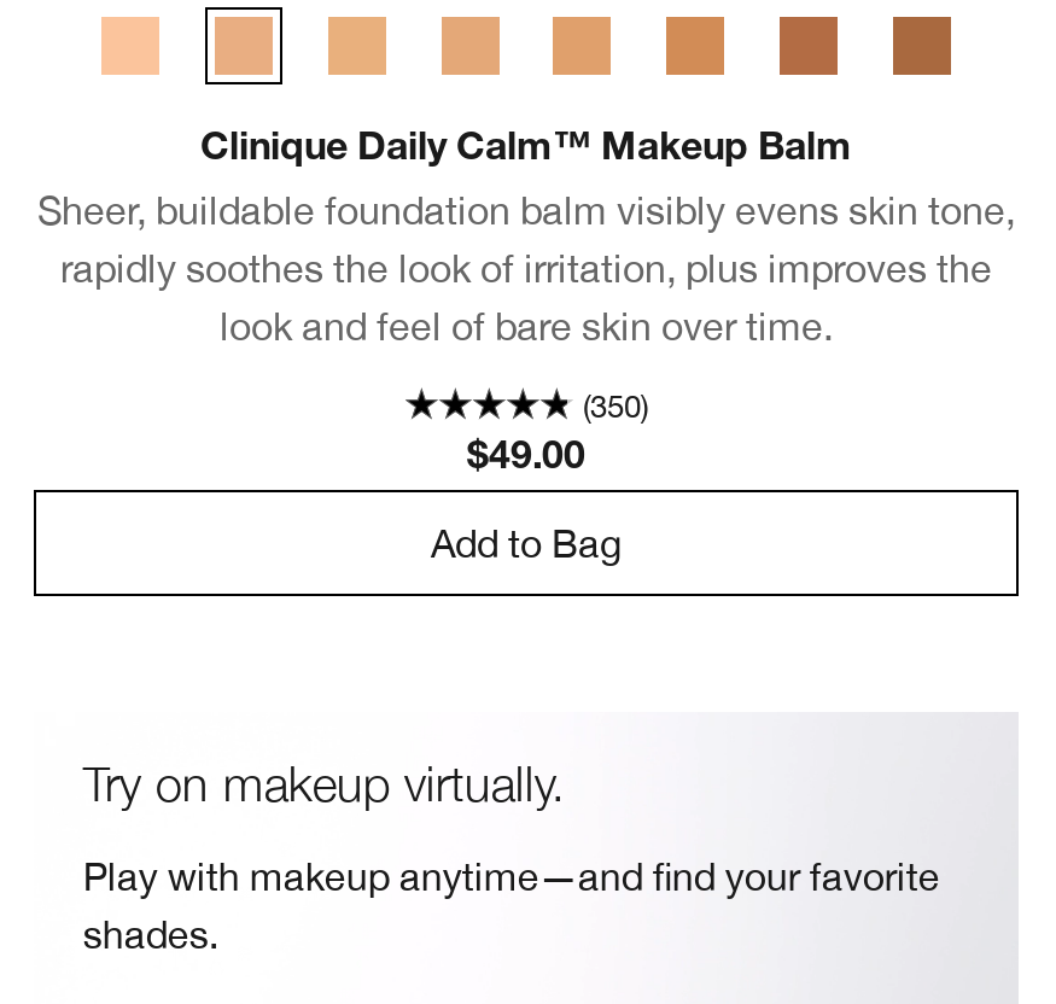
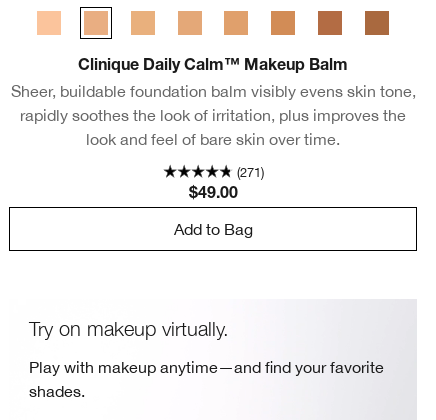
[583,389,648,425] (350) -> [236,165,263,180] (271)

